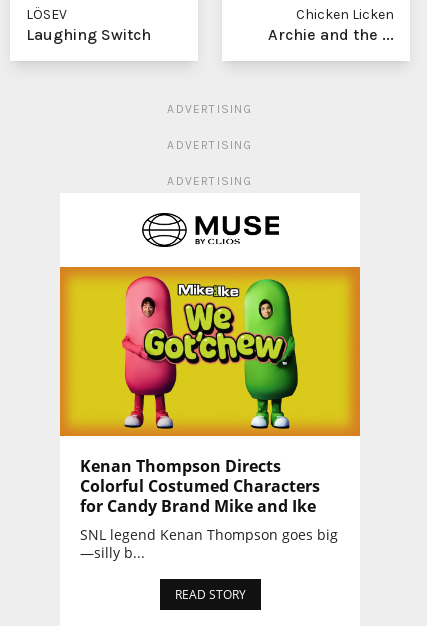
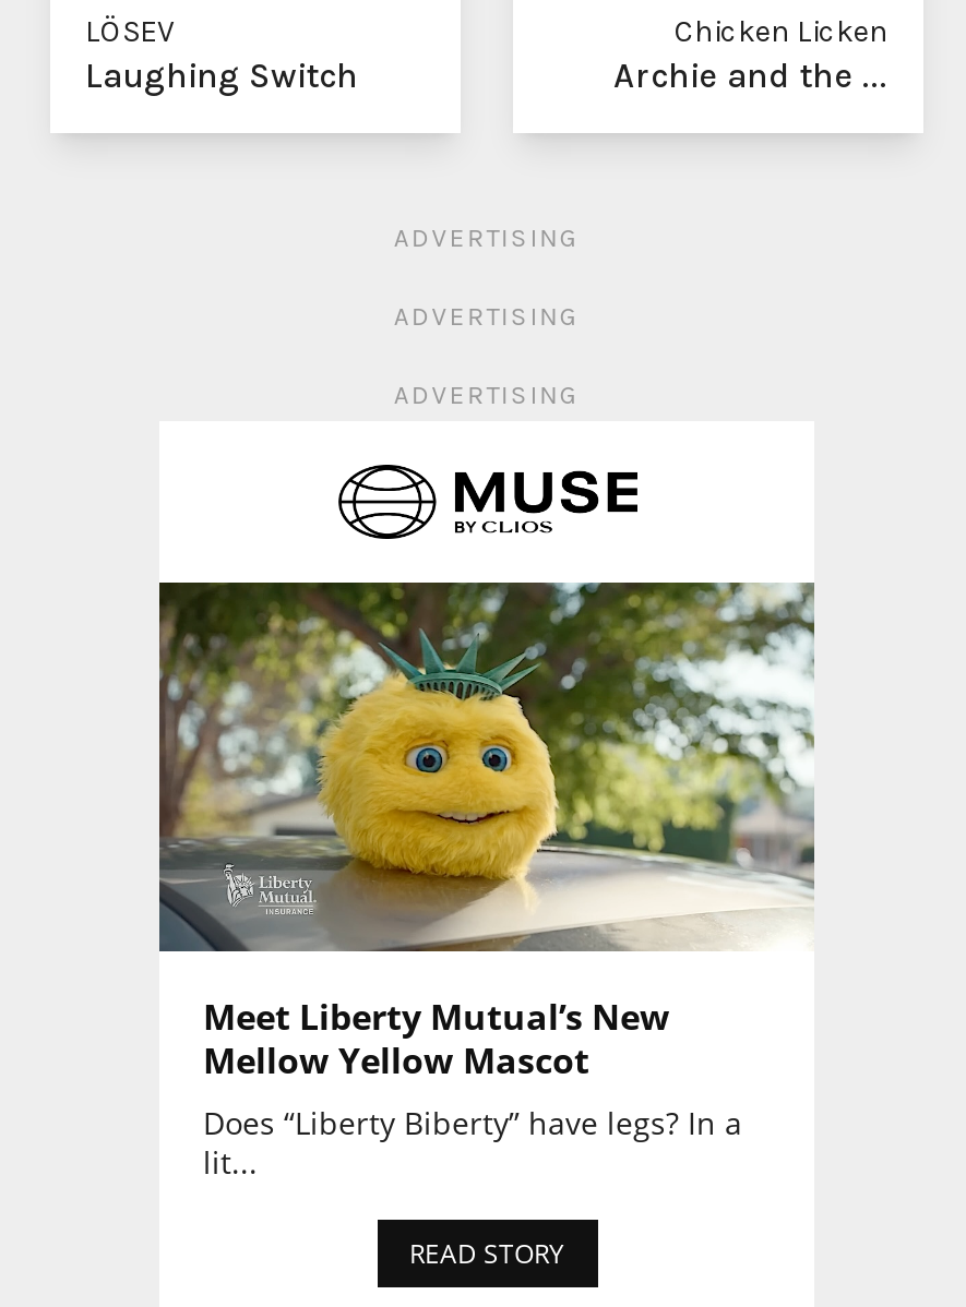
[59,266,361,562] [image] | Kenan Thompson Directs | Colorful Costumed Characters | for Candy Brand Mike and Ike | SNL legend Kenan Thompson goes big | —silly b... -> [157,580,816,1183] [image] | Meet Liberty Mutual’s New | Mellow Yellow Mascot | Does “Liberty Biberty” have legs? In a | lit...

